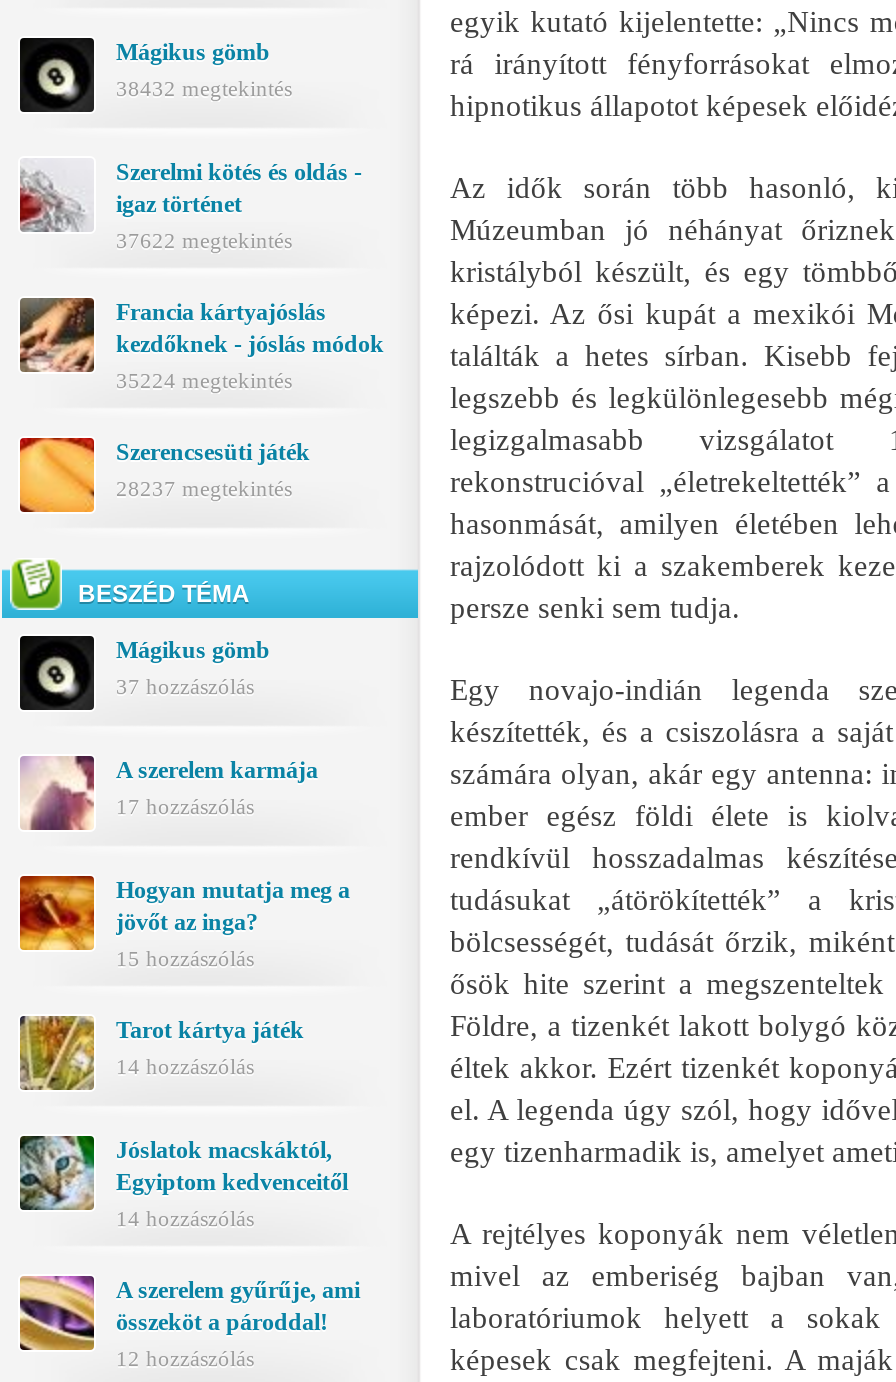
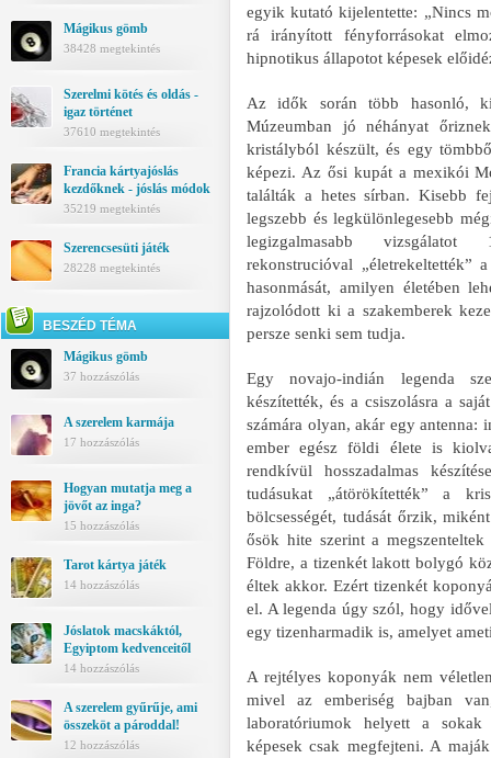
[116,76,292,100] 38432 megtekintés -> [64,42,160,55] 38428 megtekintés
[116,228,292,252] 37622 megtekintés -> [64,125,160,138] 37610 megtekintés
[116,368,292,392] 35224 megtekintés -> [64,202,160,215] 35219 megtekintés
[116,476,292,500] 28237 megtekintés -> [64,261,160,274] 28228 megtekintés

